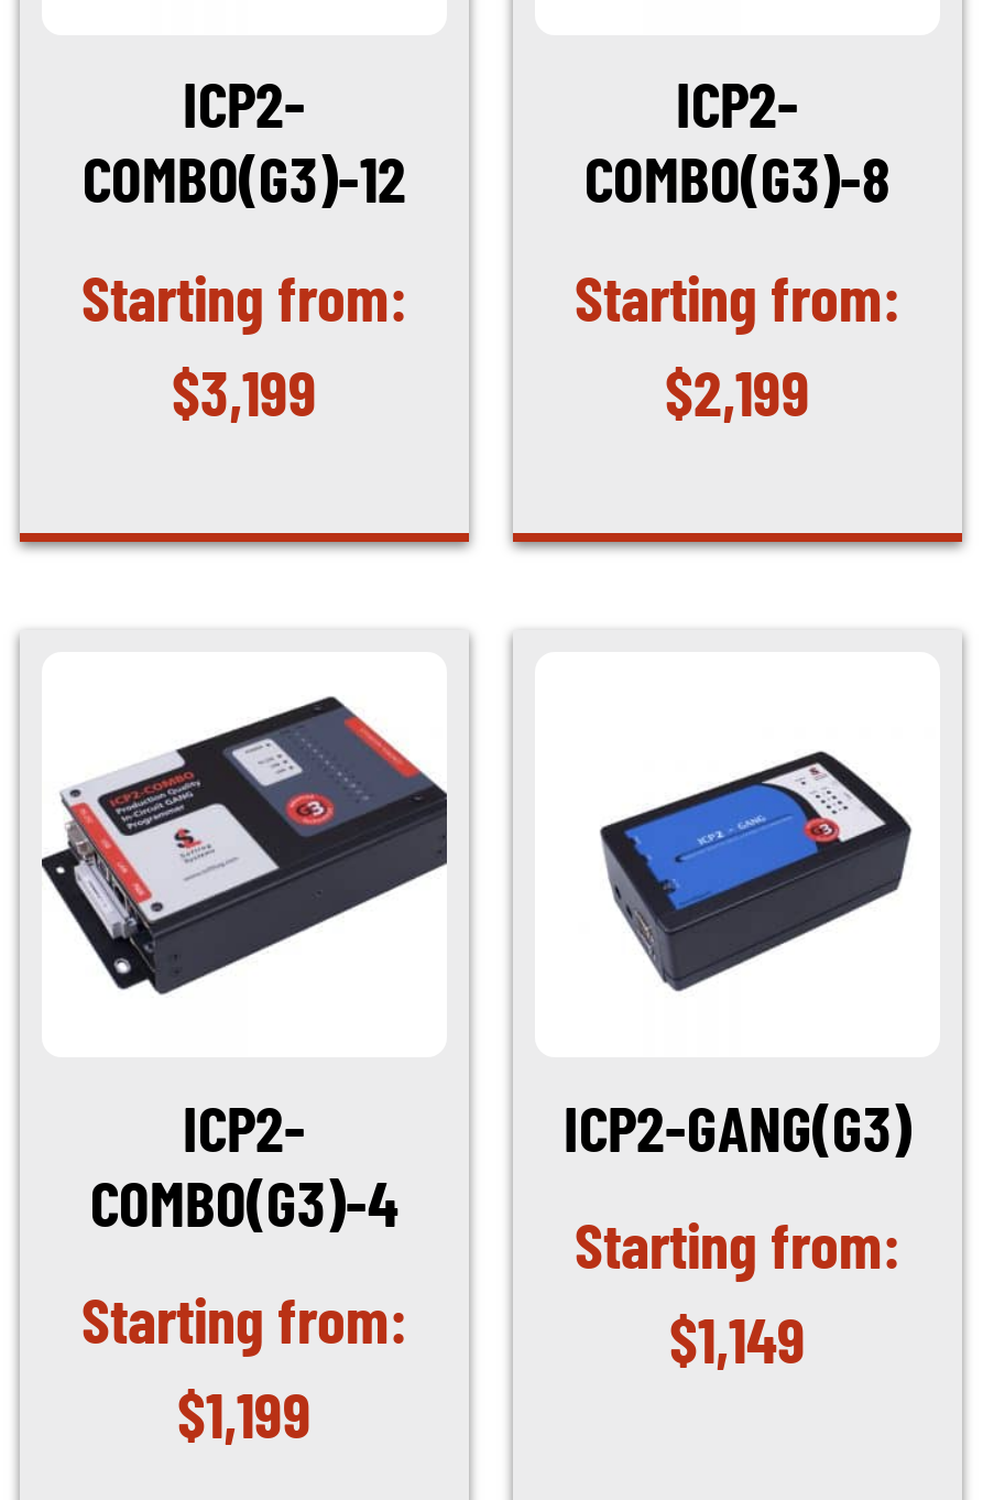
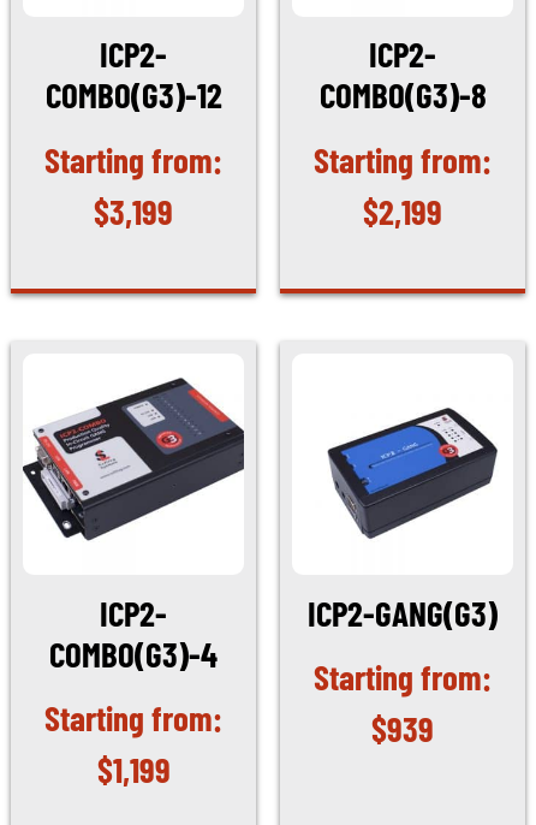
[669,1300,806,1377] $1,149 -> [371,707,434,749] $939

